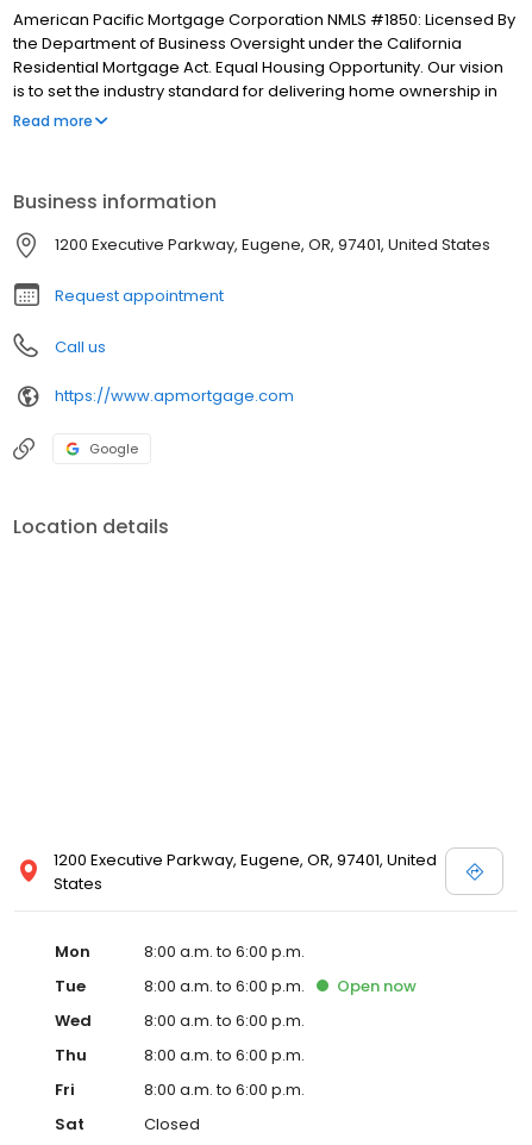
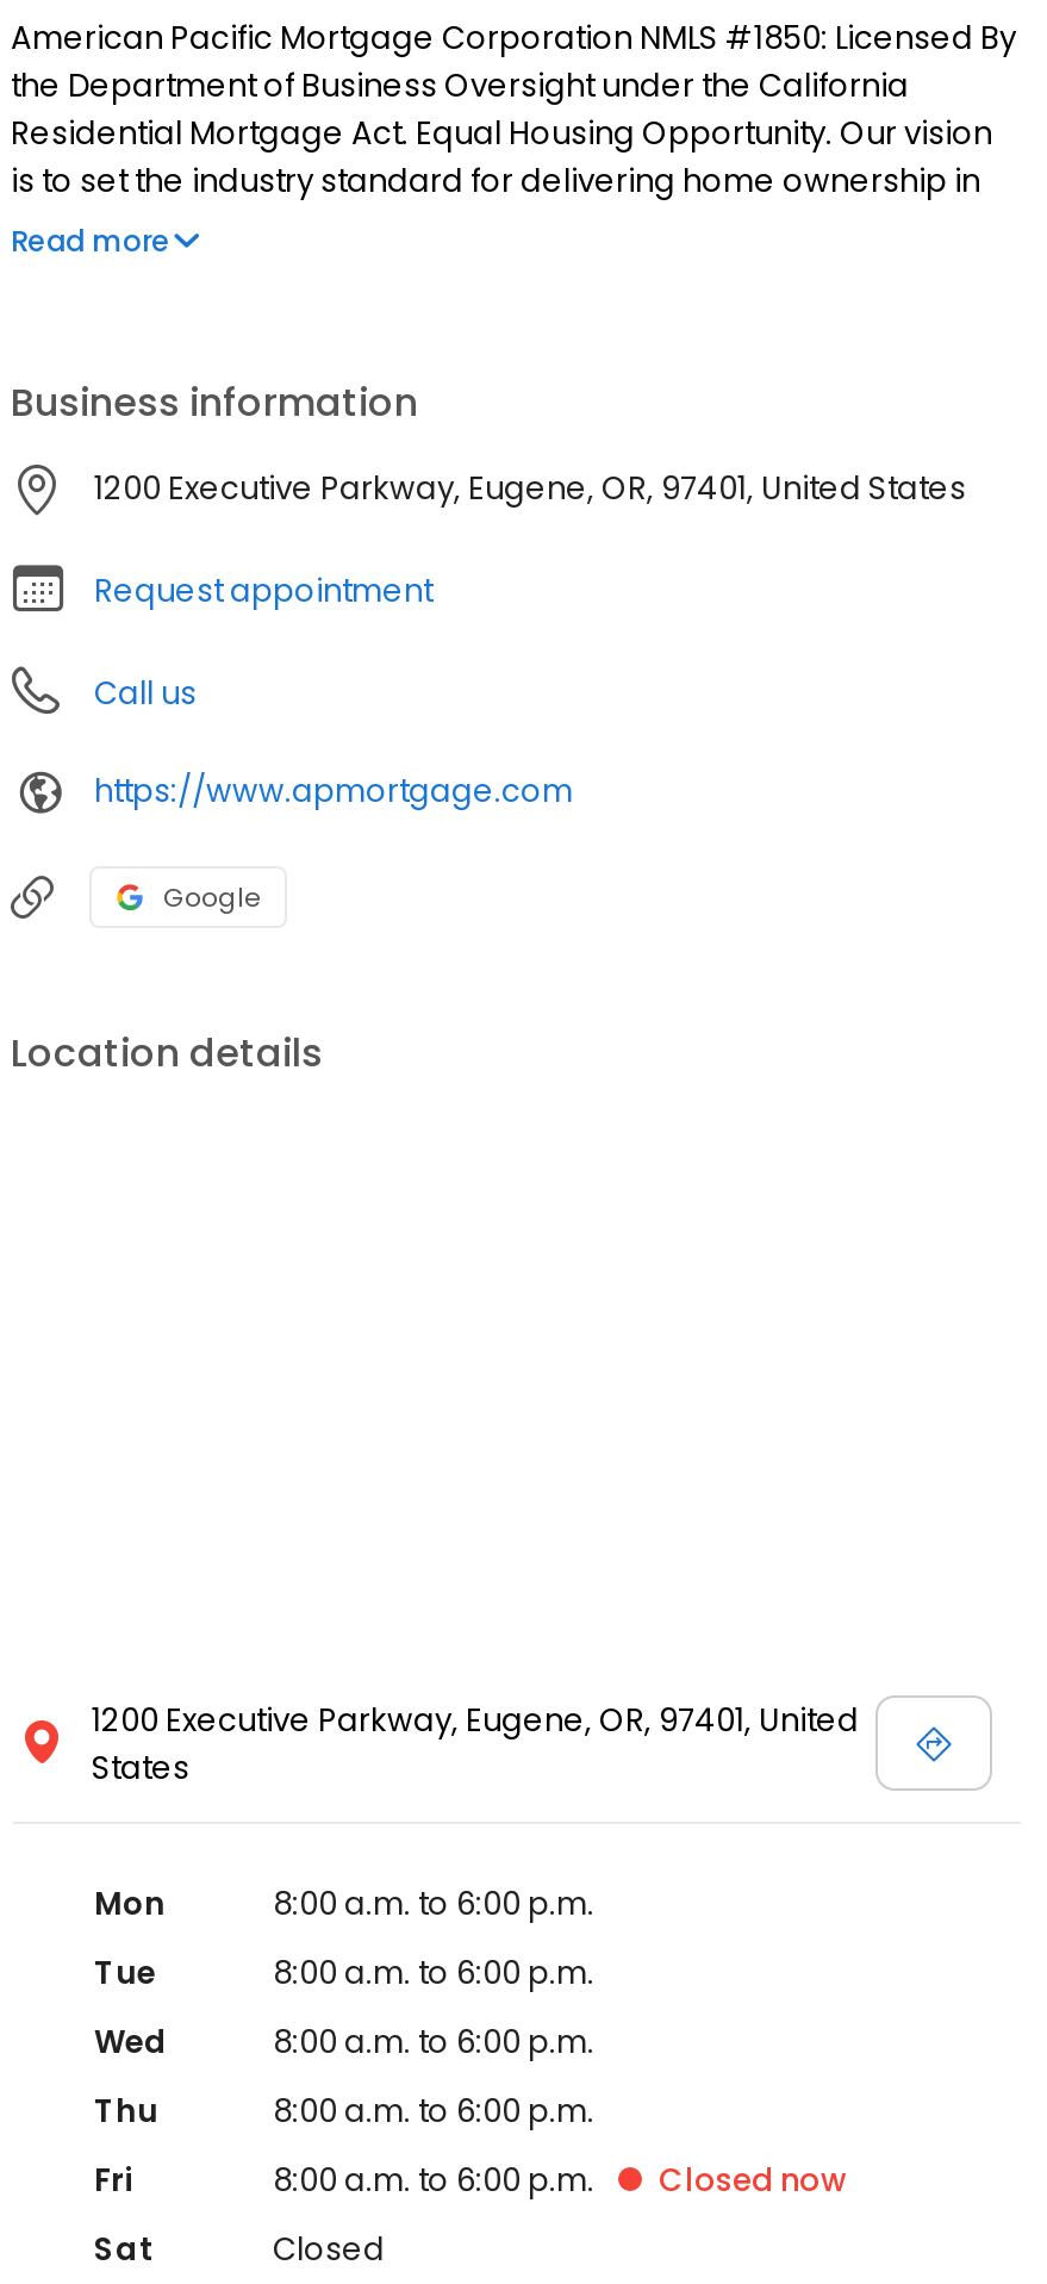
[337,975,417,997] Open now -> none
none -> [659,2157,847,2203] Closed now

